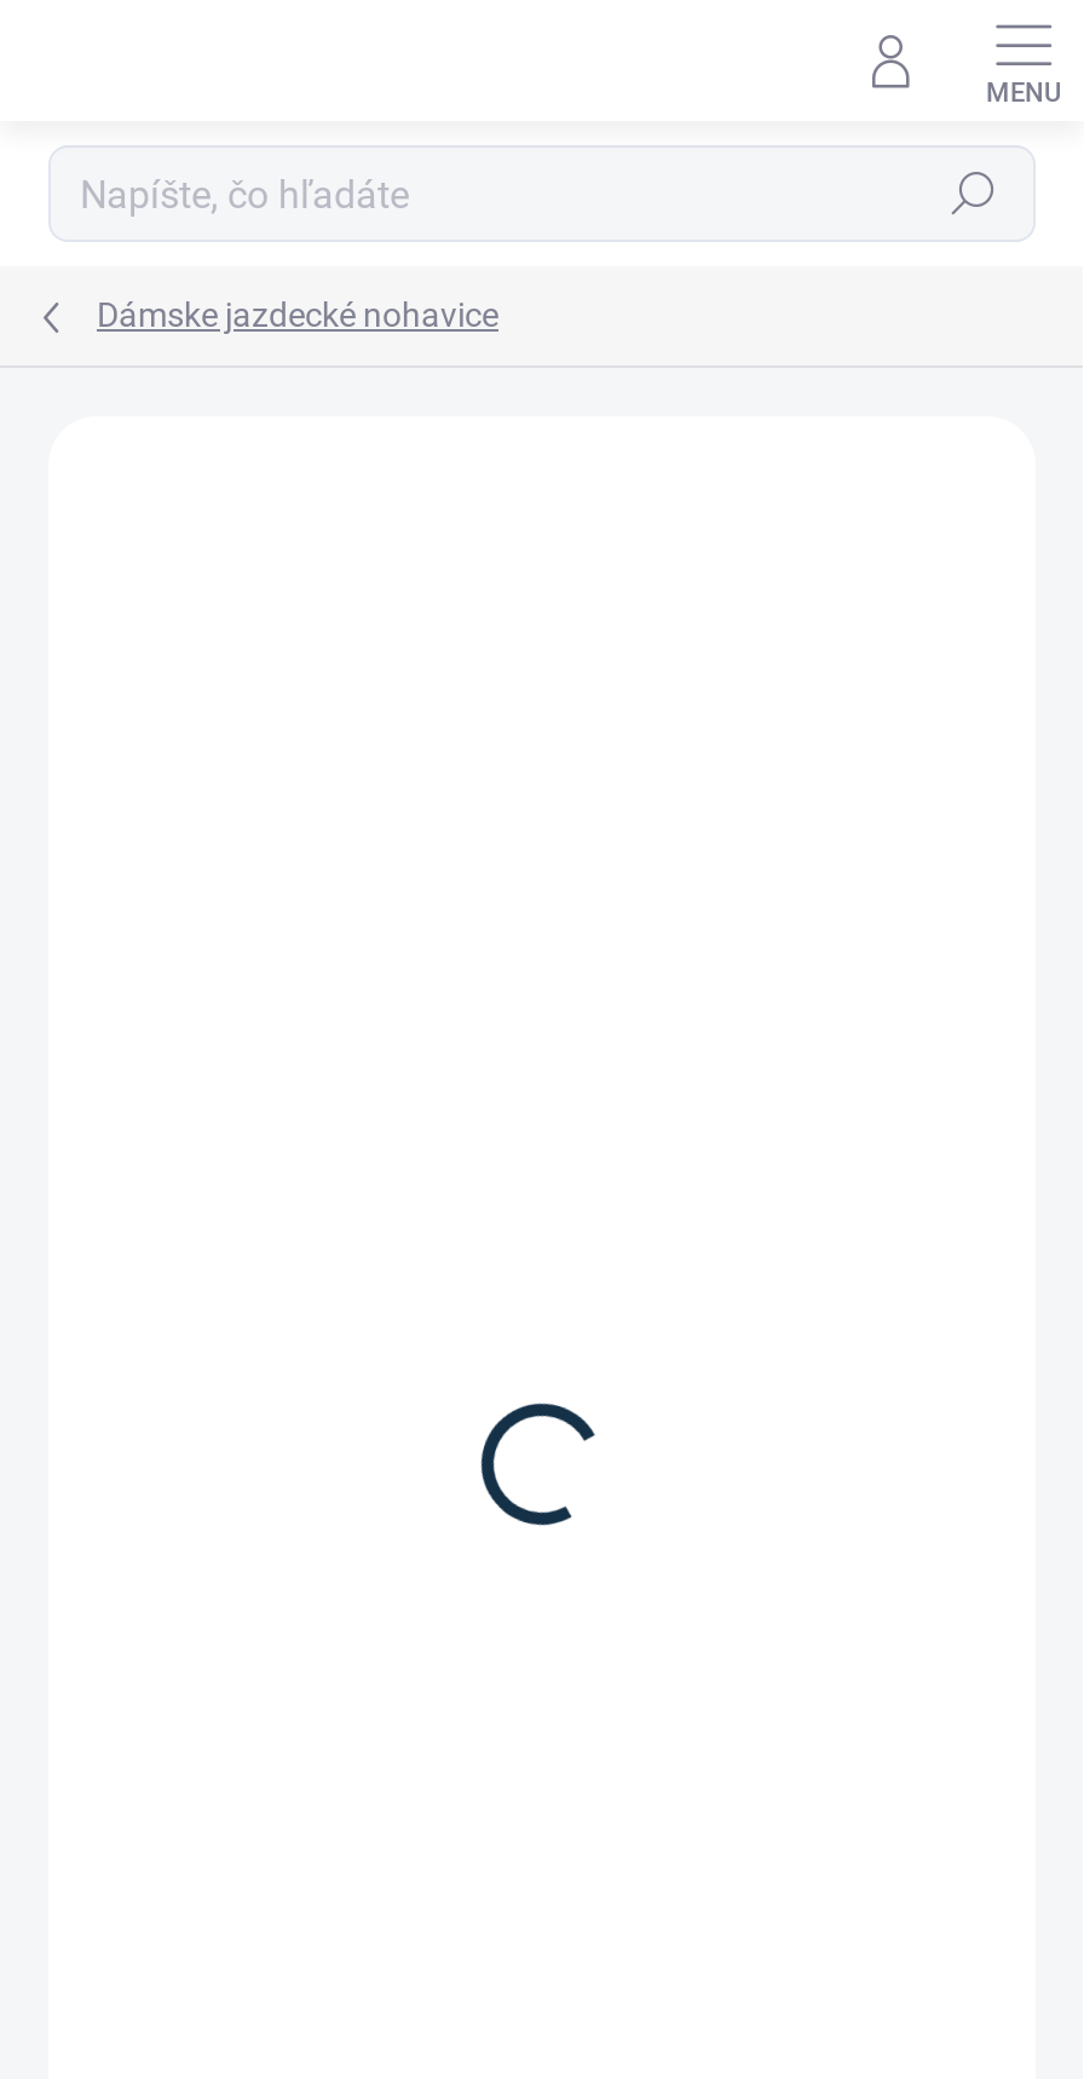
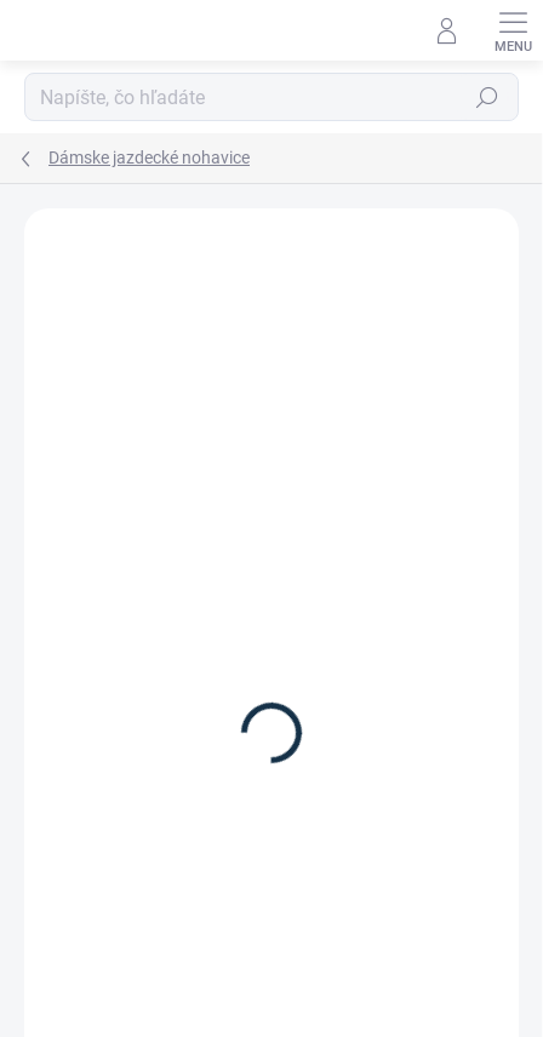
[477,1406,605,1527] [image] -> [240,704,304,764] [image]

